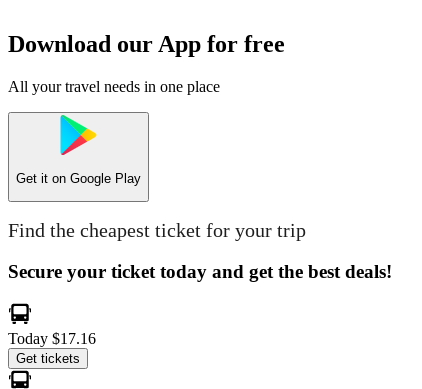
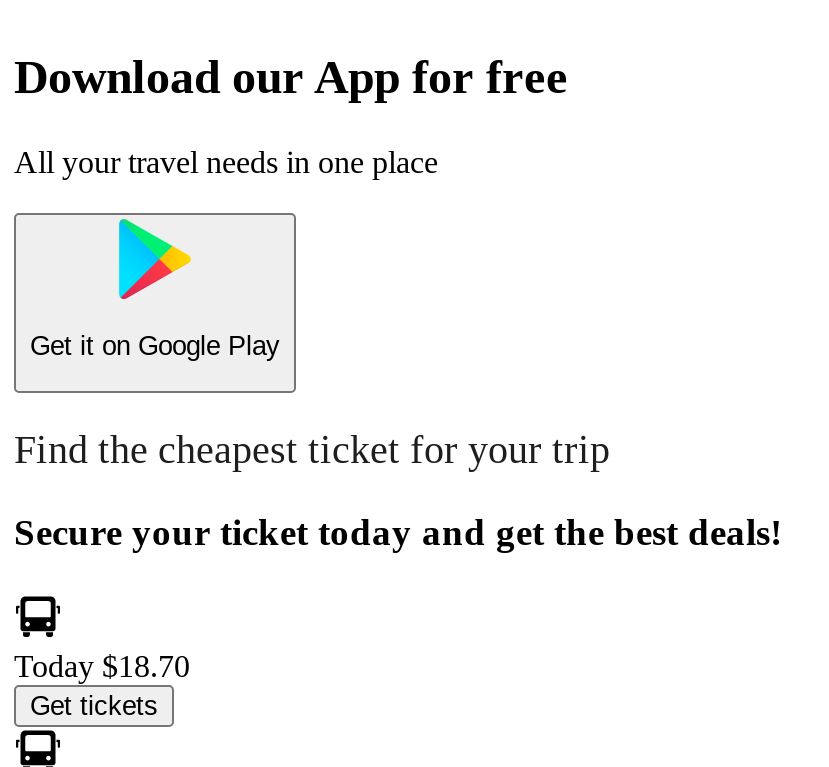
[8,329,96,346] Today $17.16 -> [14,648,190,682] Today $18.70

